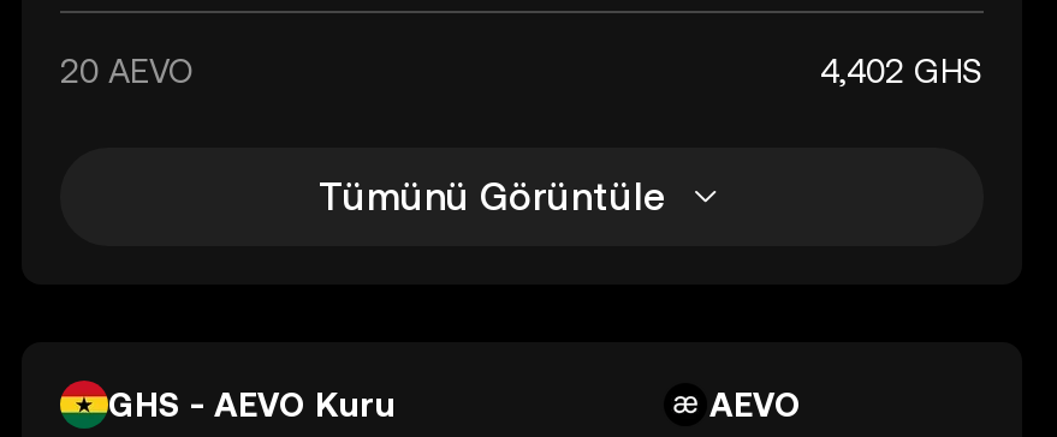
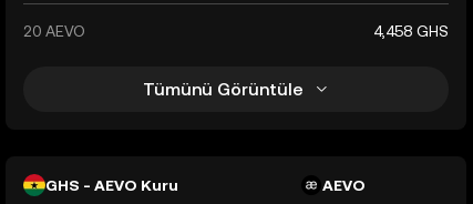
[820,52,984,90] 4,402 GHS -> [373,22,449,40] 4,458 GHS

